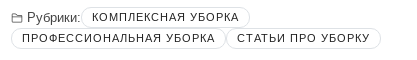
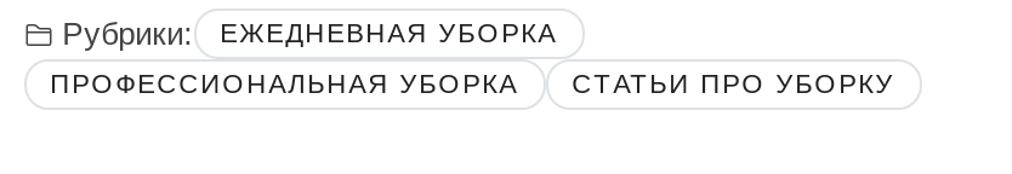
[92,11,239,23] КОМПЛЕКСНАЯ УБОРКА -> [220,19,557,48] ЕЖЕДНЕВНАЯ УБОРКА

